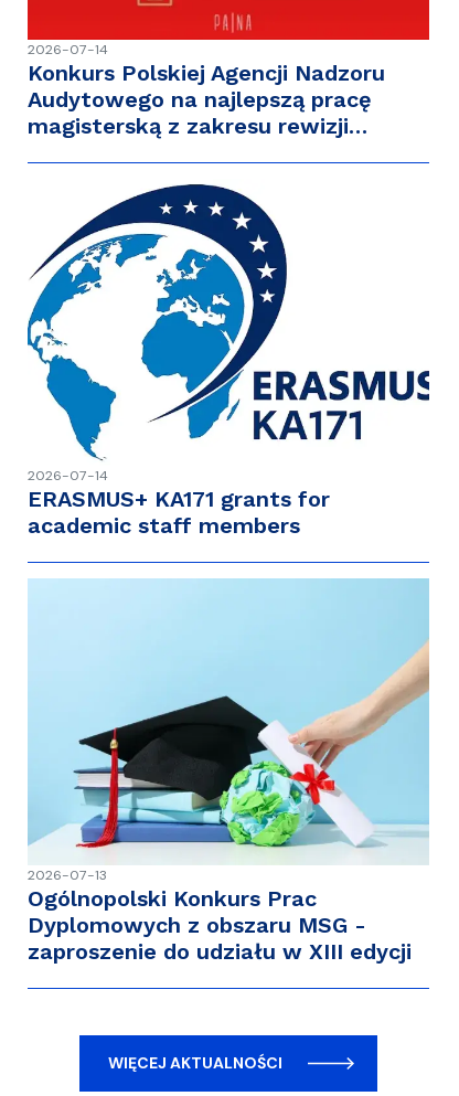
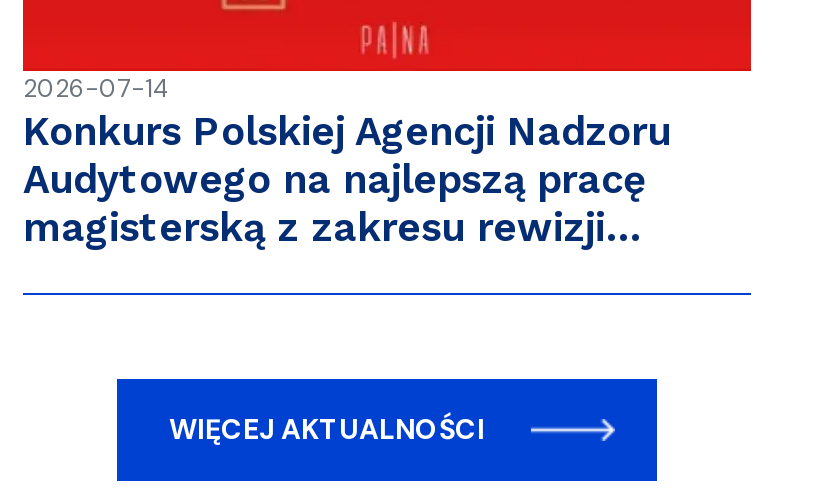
[26,183,430,539] [image] | 2026-07-14 | ERASMUS+ KA171 grants for | academic staff members -> none
[28,578,429,965] [image] | 2026-07-13 | Ogólnopolski Konkurs Prac | Dyplomowych z obszaru MSG - | zaproszenie do udziału w XIII edycji -> none

